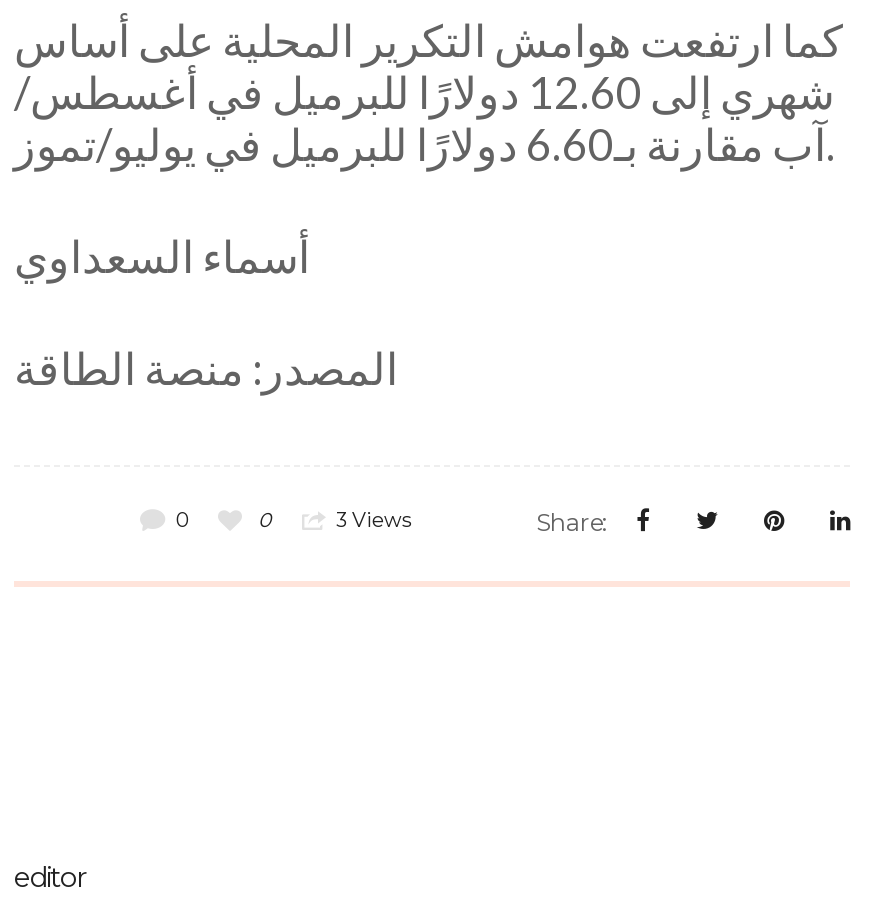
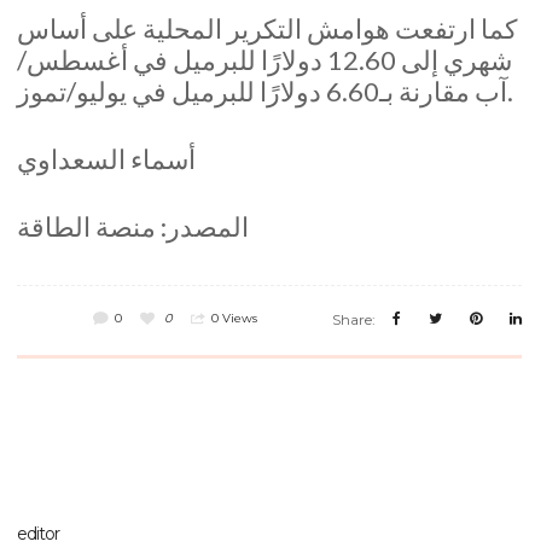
[336,507,410,533] 3 Views -> [211,310,257,326] 0 Views

